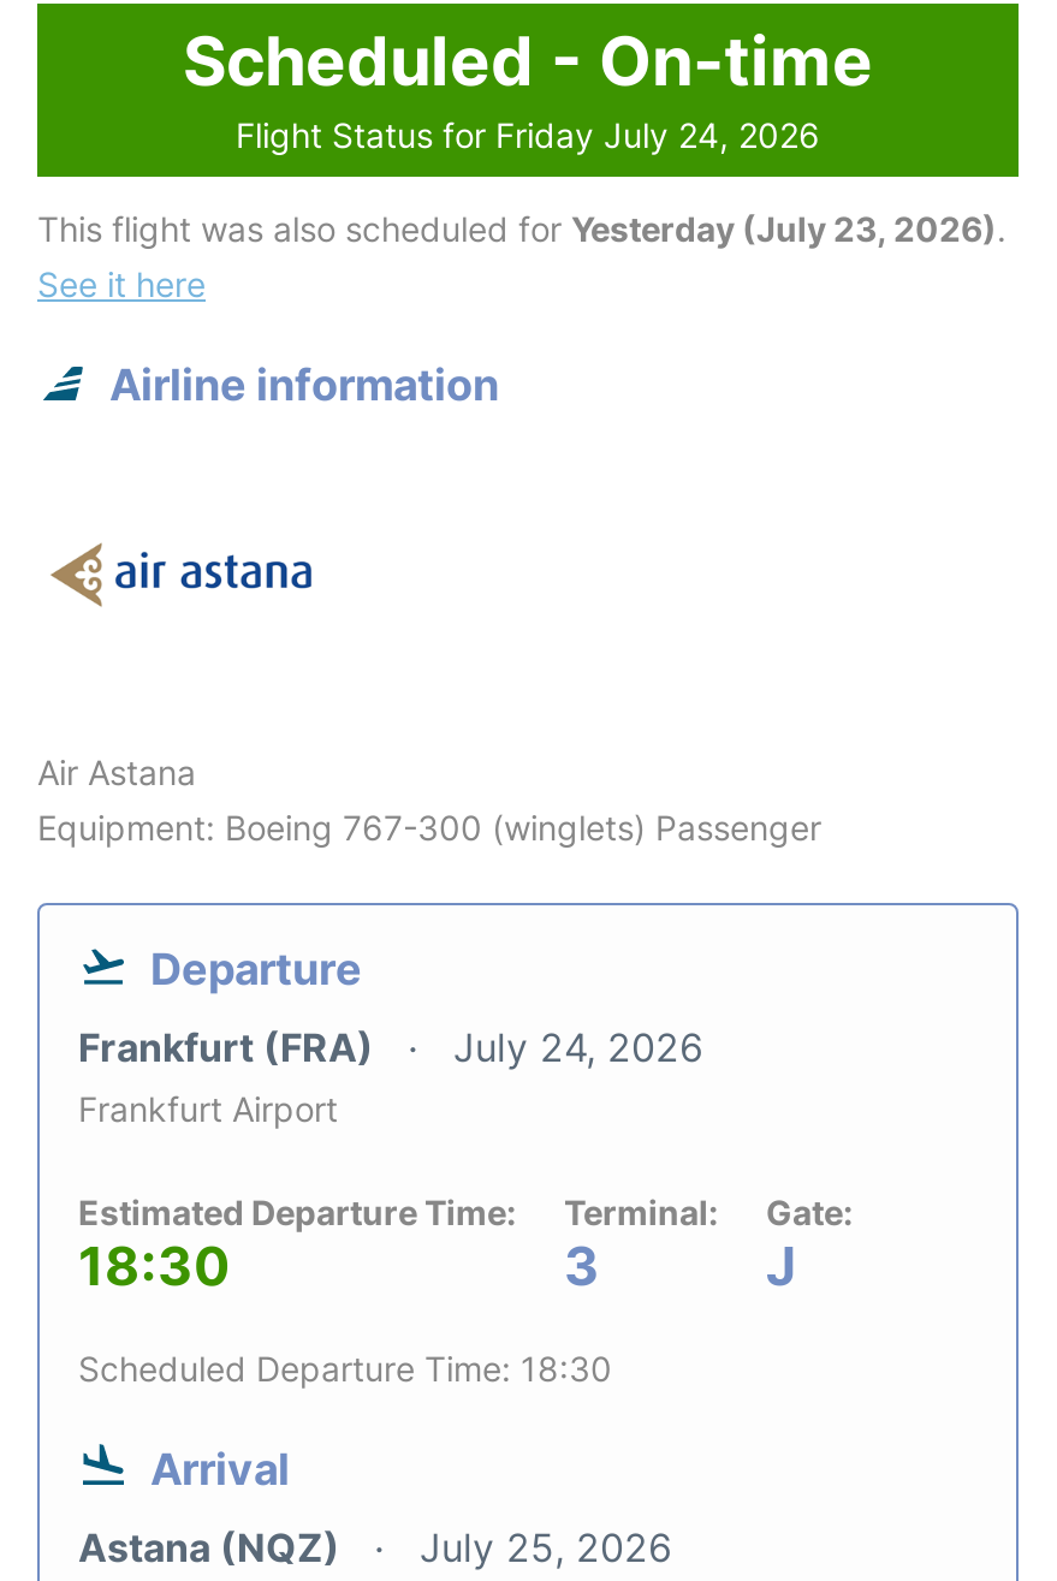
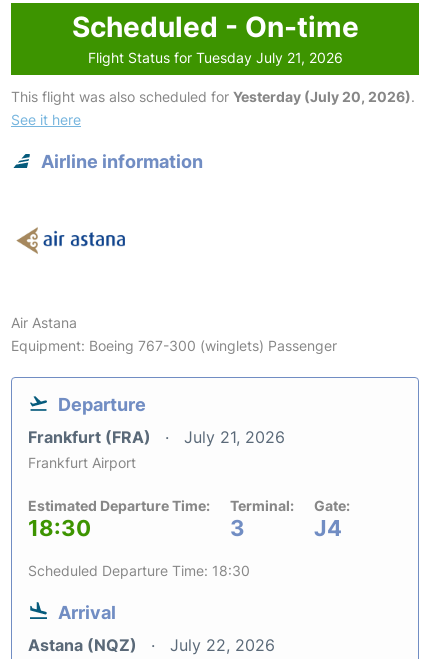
[236,114,820,155] Flight Status for Friday July 24, 2026 -> [87,49,342,66] Flight Status for Tuesday July 21, 2026
[37,208,1006,248] This flight was also scheduled for Yesterday (July 23, 2026). -> [11,88,415,105] This flight was also scheduled for Yesterday (July 20, 2026).
[78,1023,703,1071] Frankfurt (FRA) July 24, 2026 -> [28,427,285,447] Frankfurt (FRA) July 21, 2026
[766,1234,797,1297] J -> [314,515,342,541] J4
[78,1523,672,1571] Astana (NQZ) July 25, 2026 -> [28,635,275,655] Astana (NQZ) July 22, 2026

